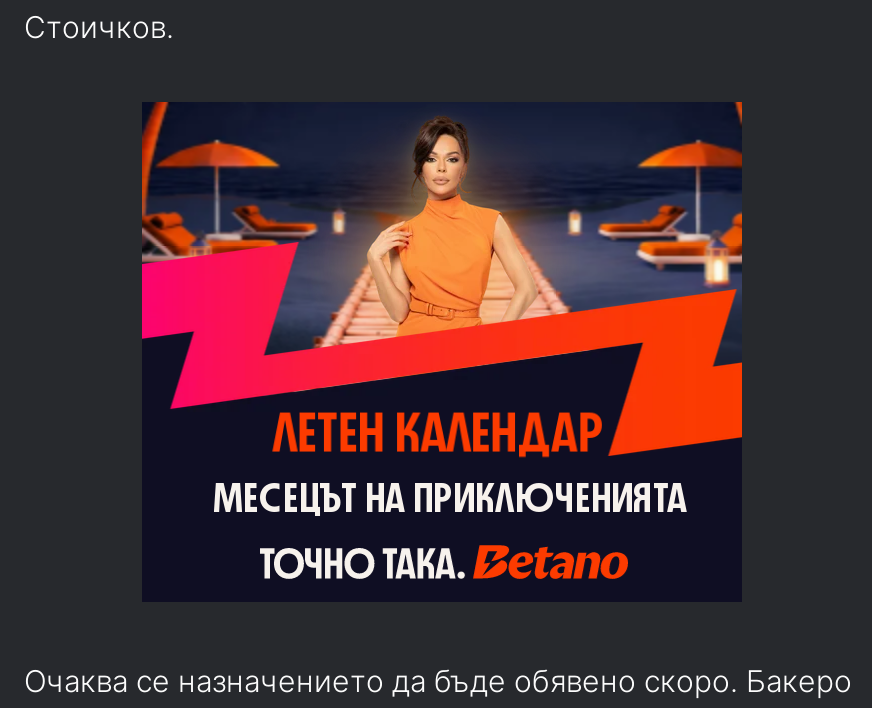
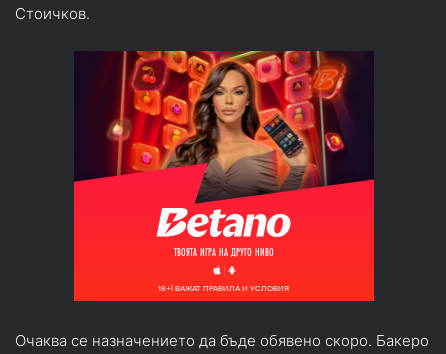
[140,100,744,602] [image] -> [73,50,375,302] [image]

